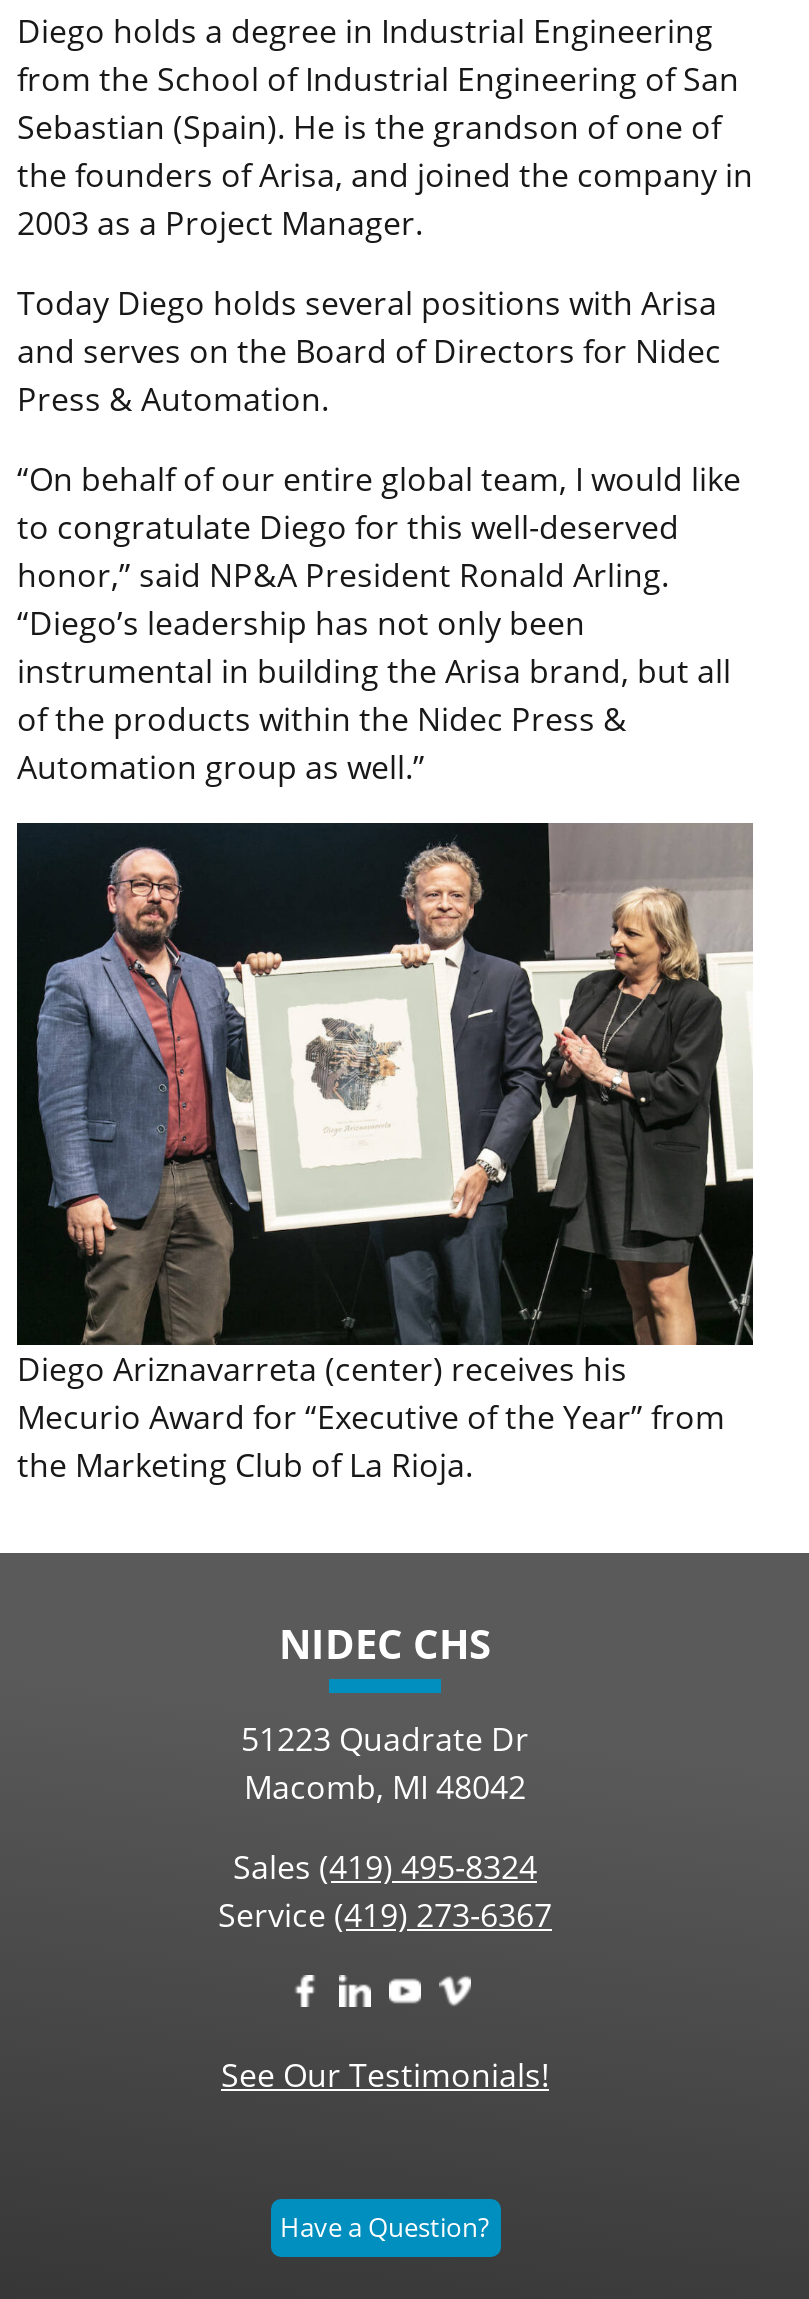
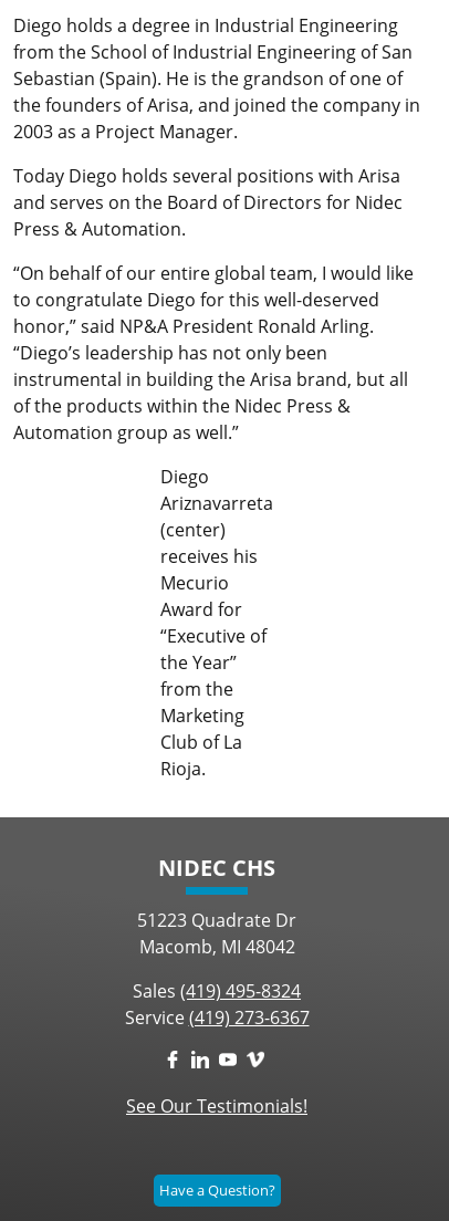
[15,821,255,1333] [image] -> none
[401,821,755,1347] [image] -> none

